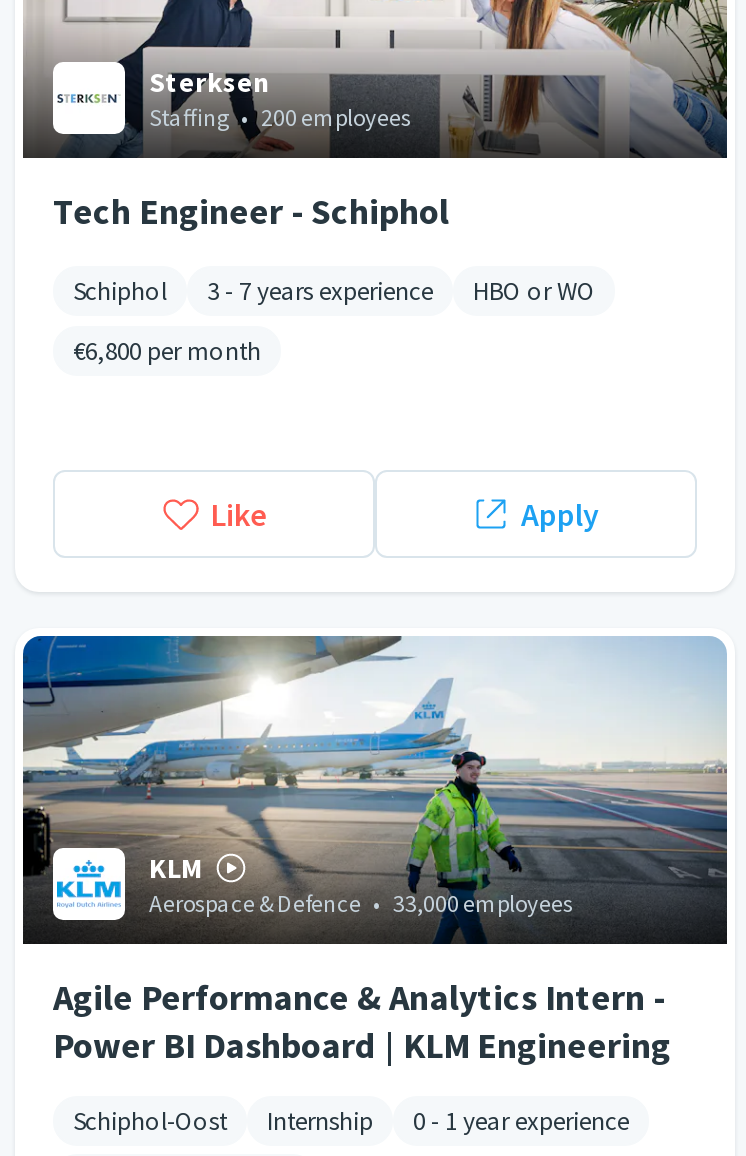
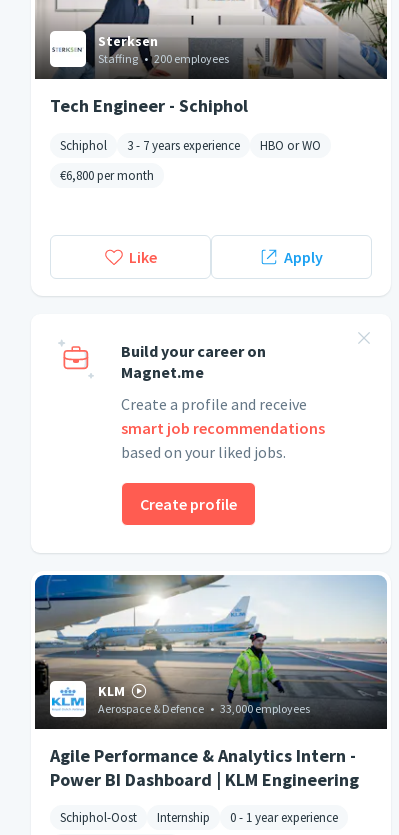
none -> [121,341,325,514] Build your career on | Magnet.me | Create a profile and receive | smart job recommendations | based on your liked jobs. | Create profile

